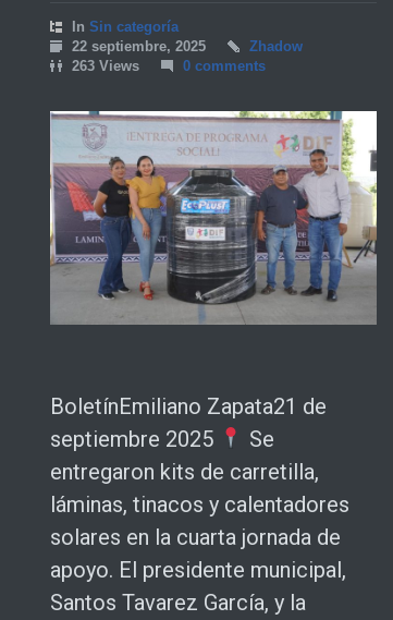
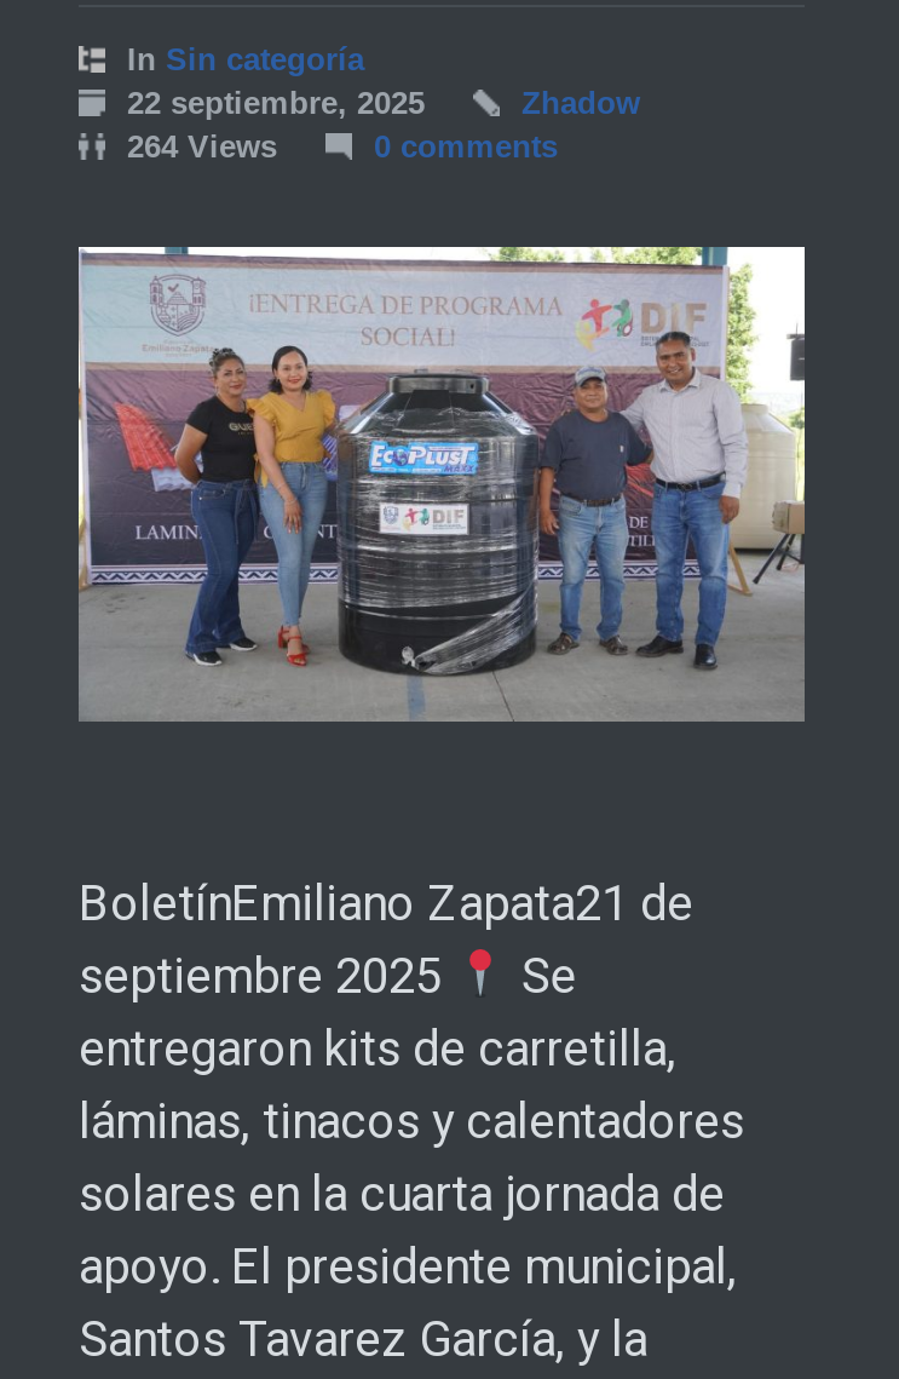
[72,58,139,75] 263 Views -> [127,131,277,167] 264 Views

